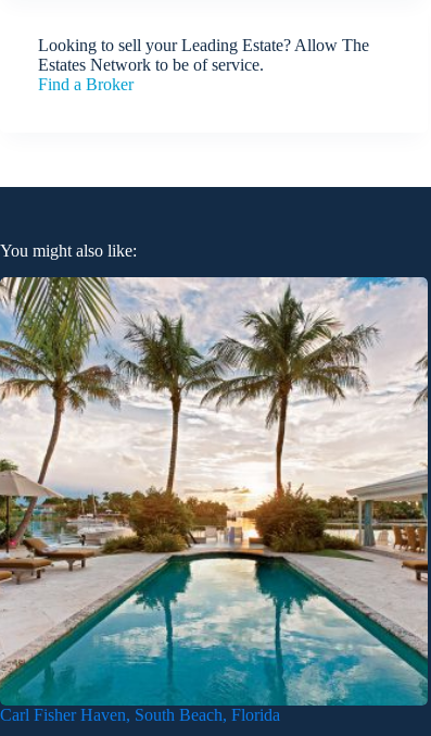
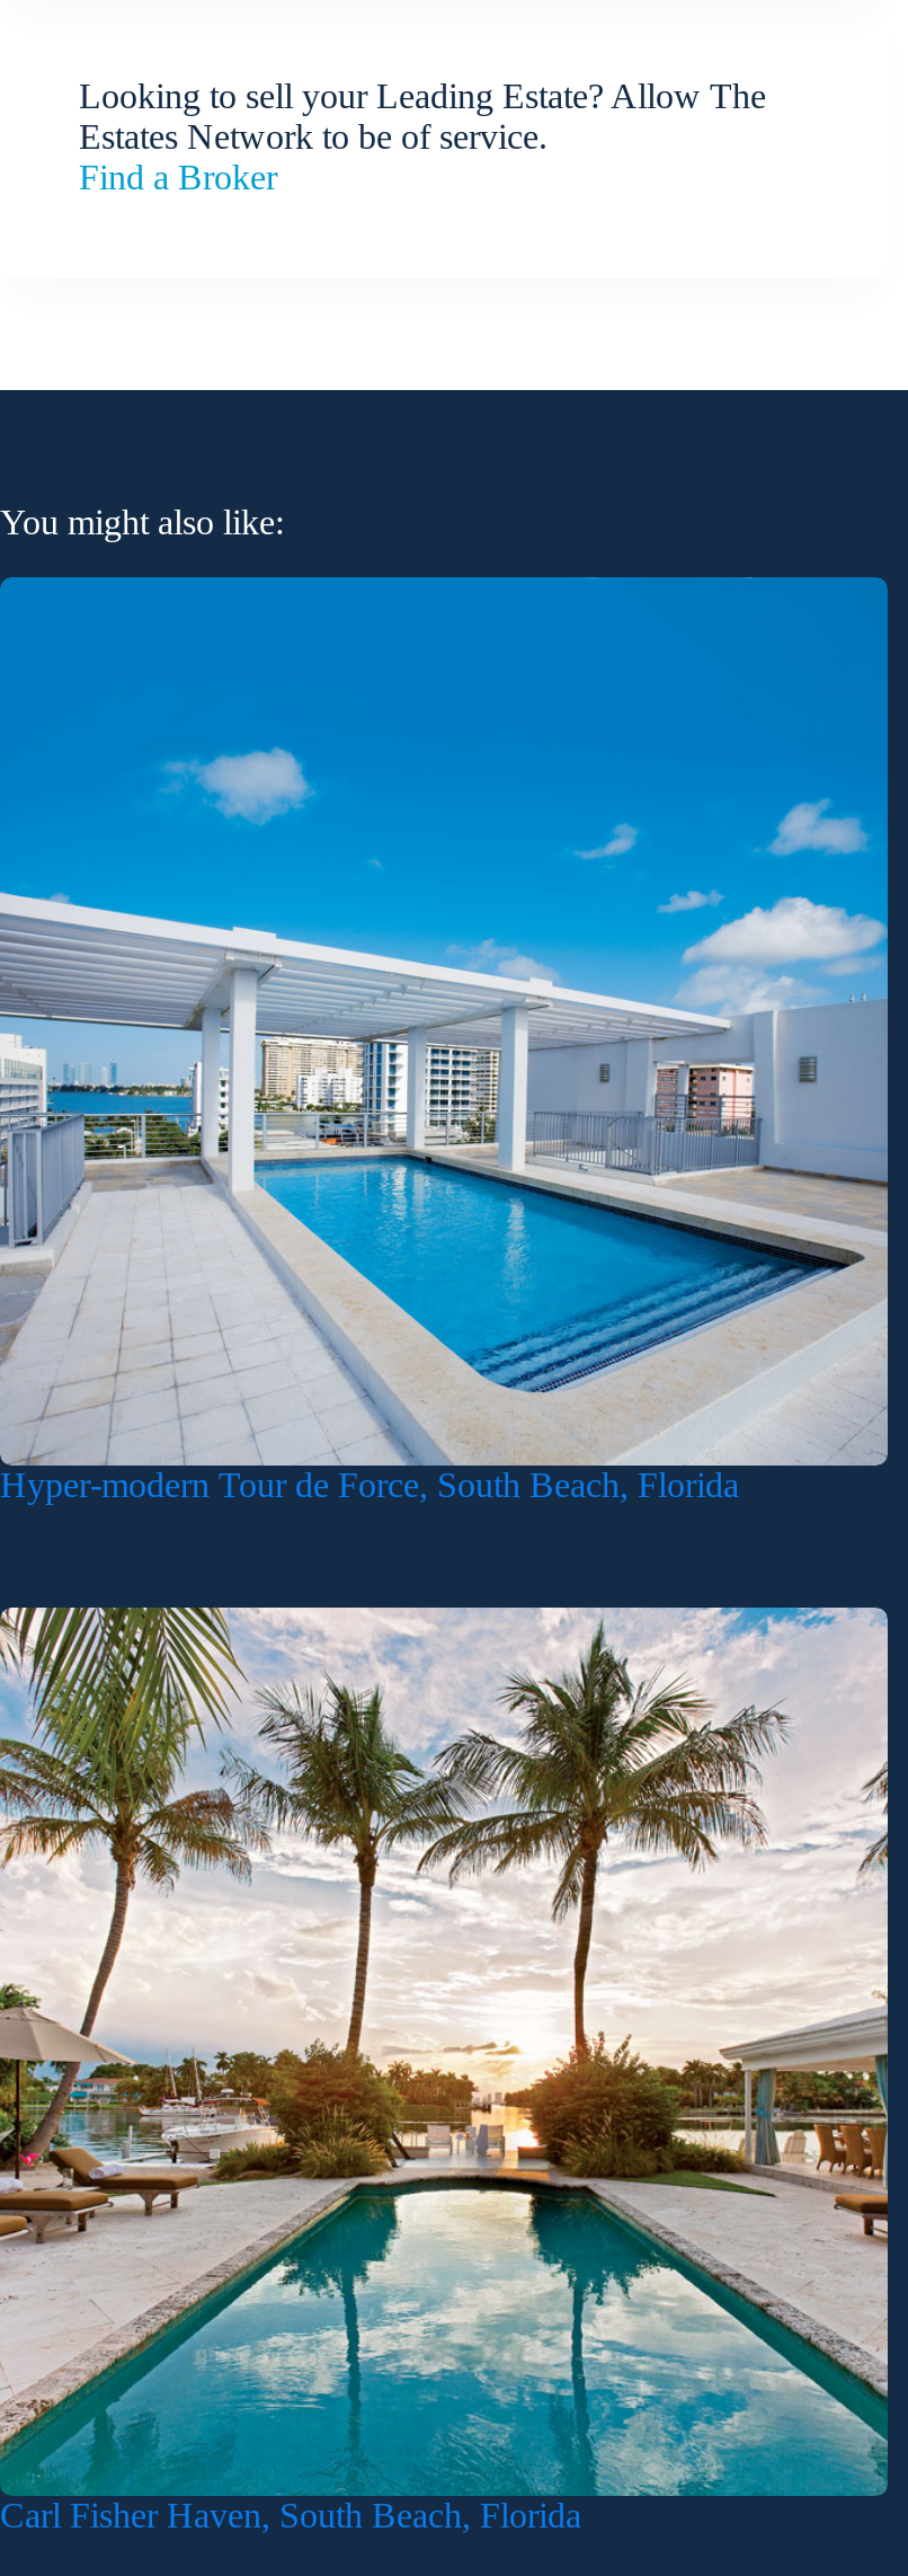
none -> [0,575,890,1505] [image] | Hyper-modern Tour de Force, South Beach, Florida

